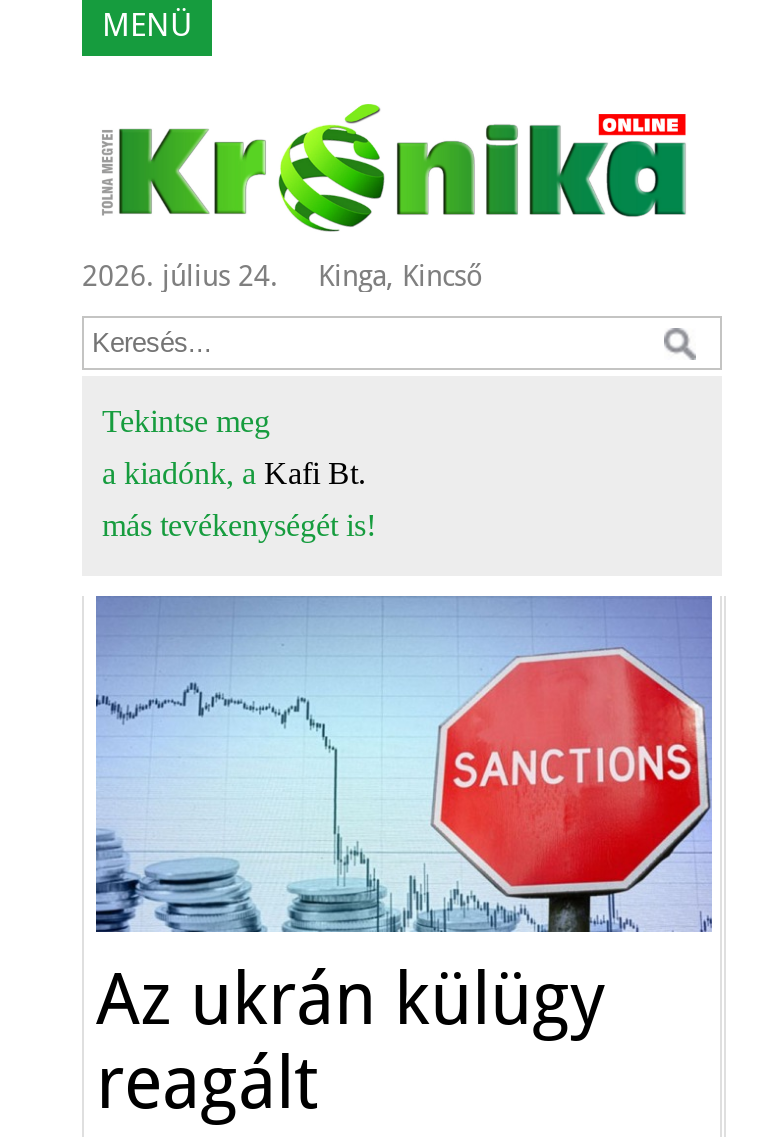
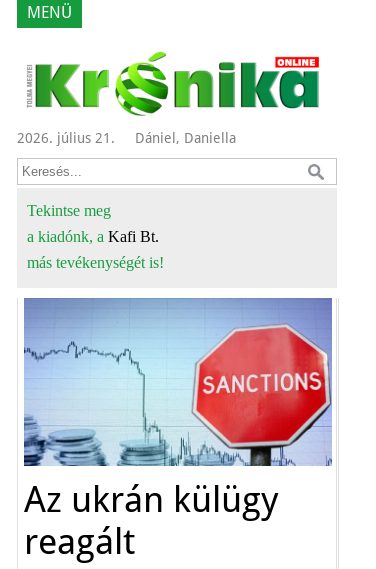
[82,260,482,292] 2026. július 24. | Kinga, Kincső -> [17,130,236,146] 2026. július 21. | Dániel, Daniella

